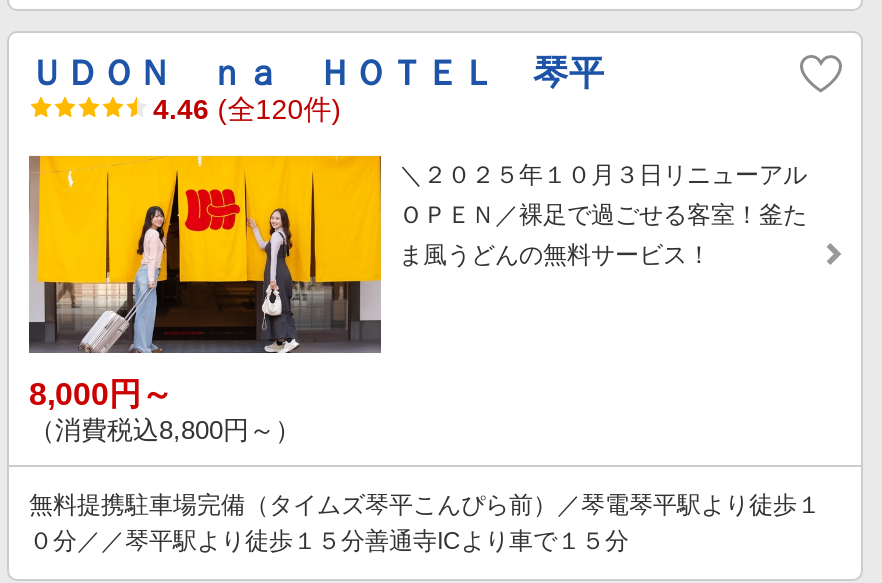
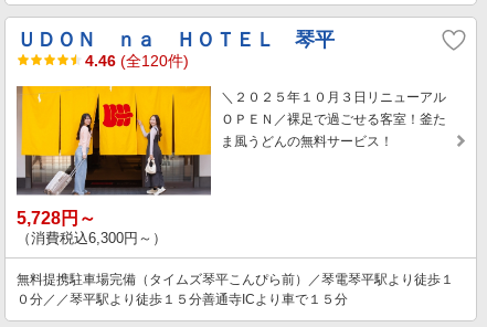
[29,377,173,411] 8,000円～ -> [17,208,96,227] 5,728円～
[29,415,301,445] （消費税込8,800円～） -> [17,229,167,246] （消費税込6,300円～）

